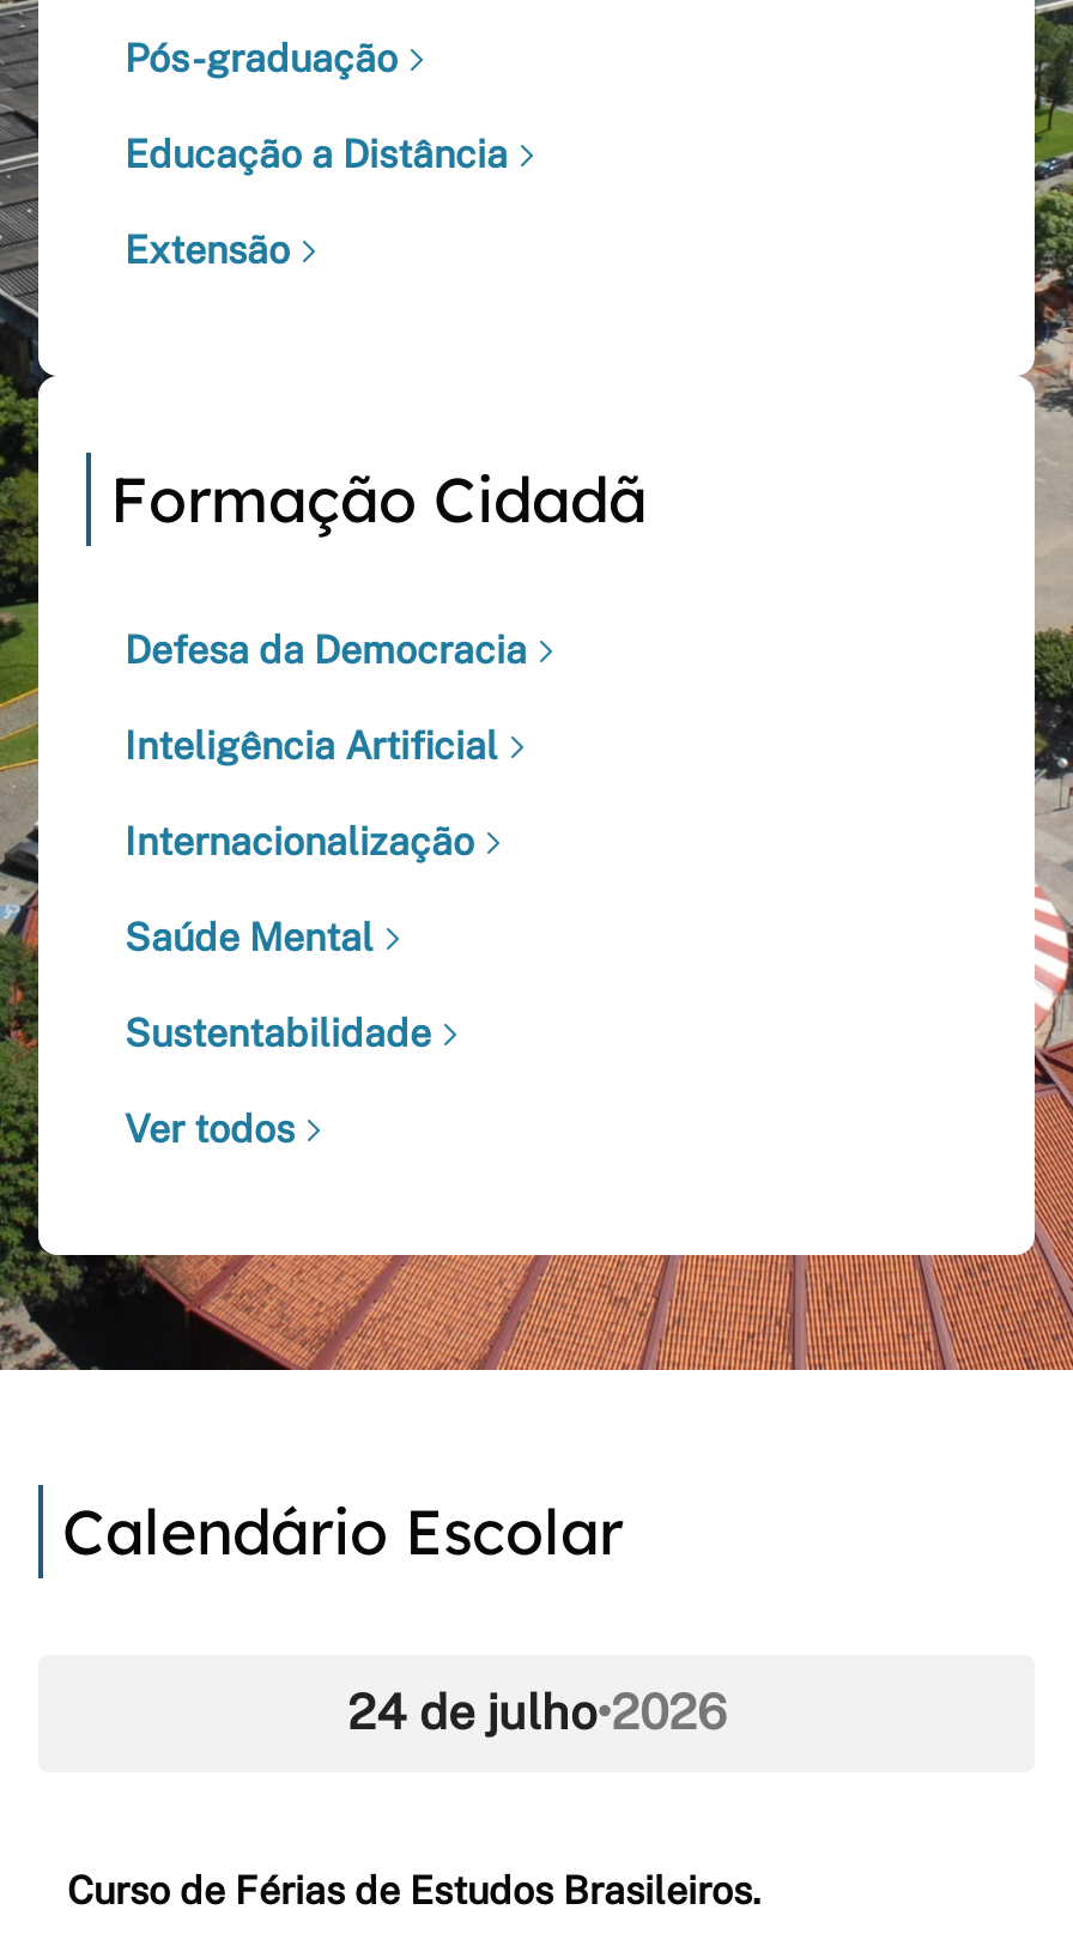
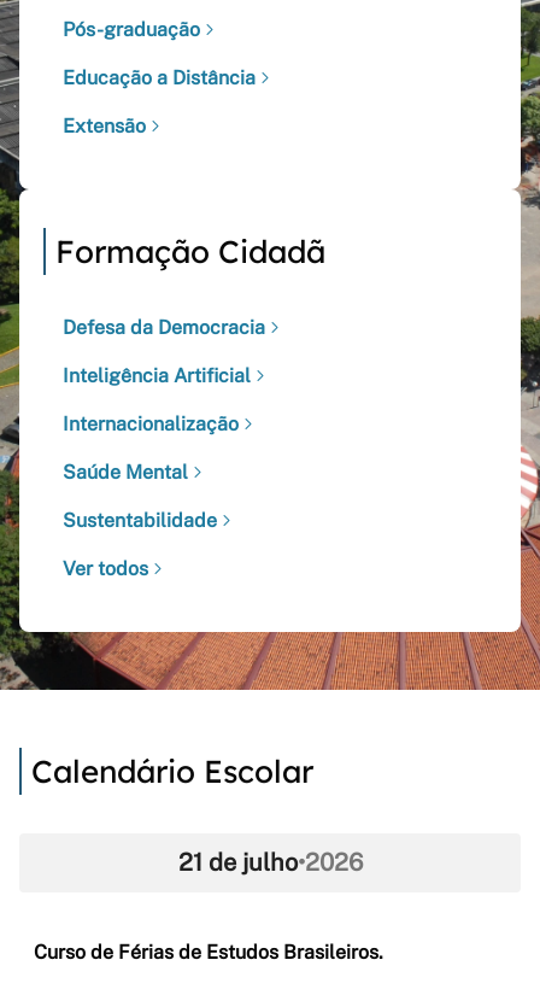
[347,1684,726,1741] 24 de julho•2026 -> [178,848,362,877] 21 de julho•2026

